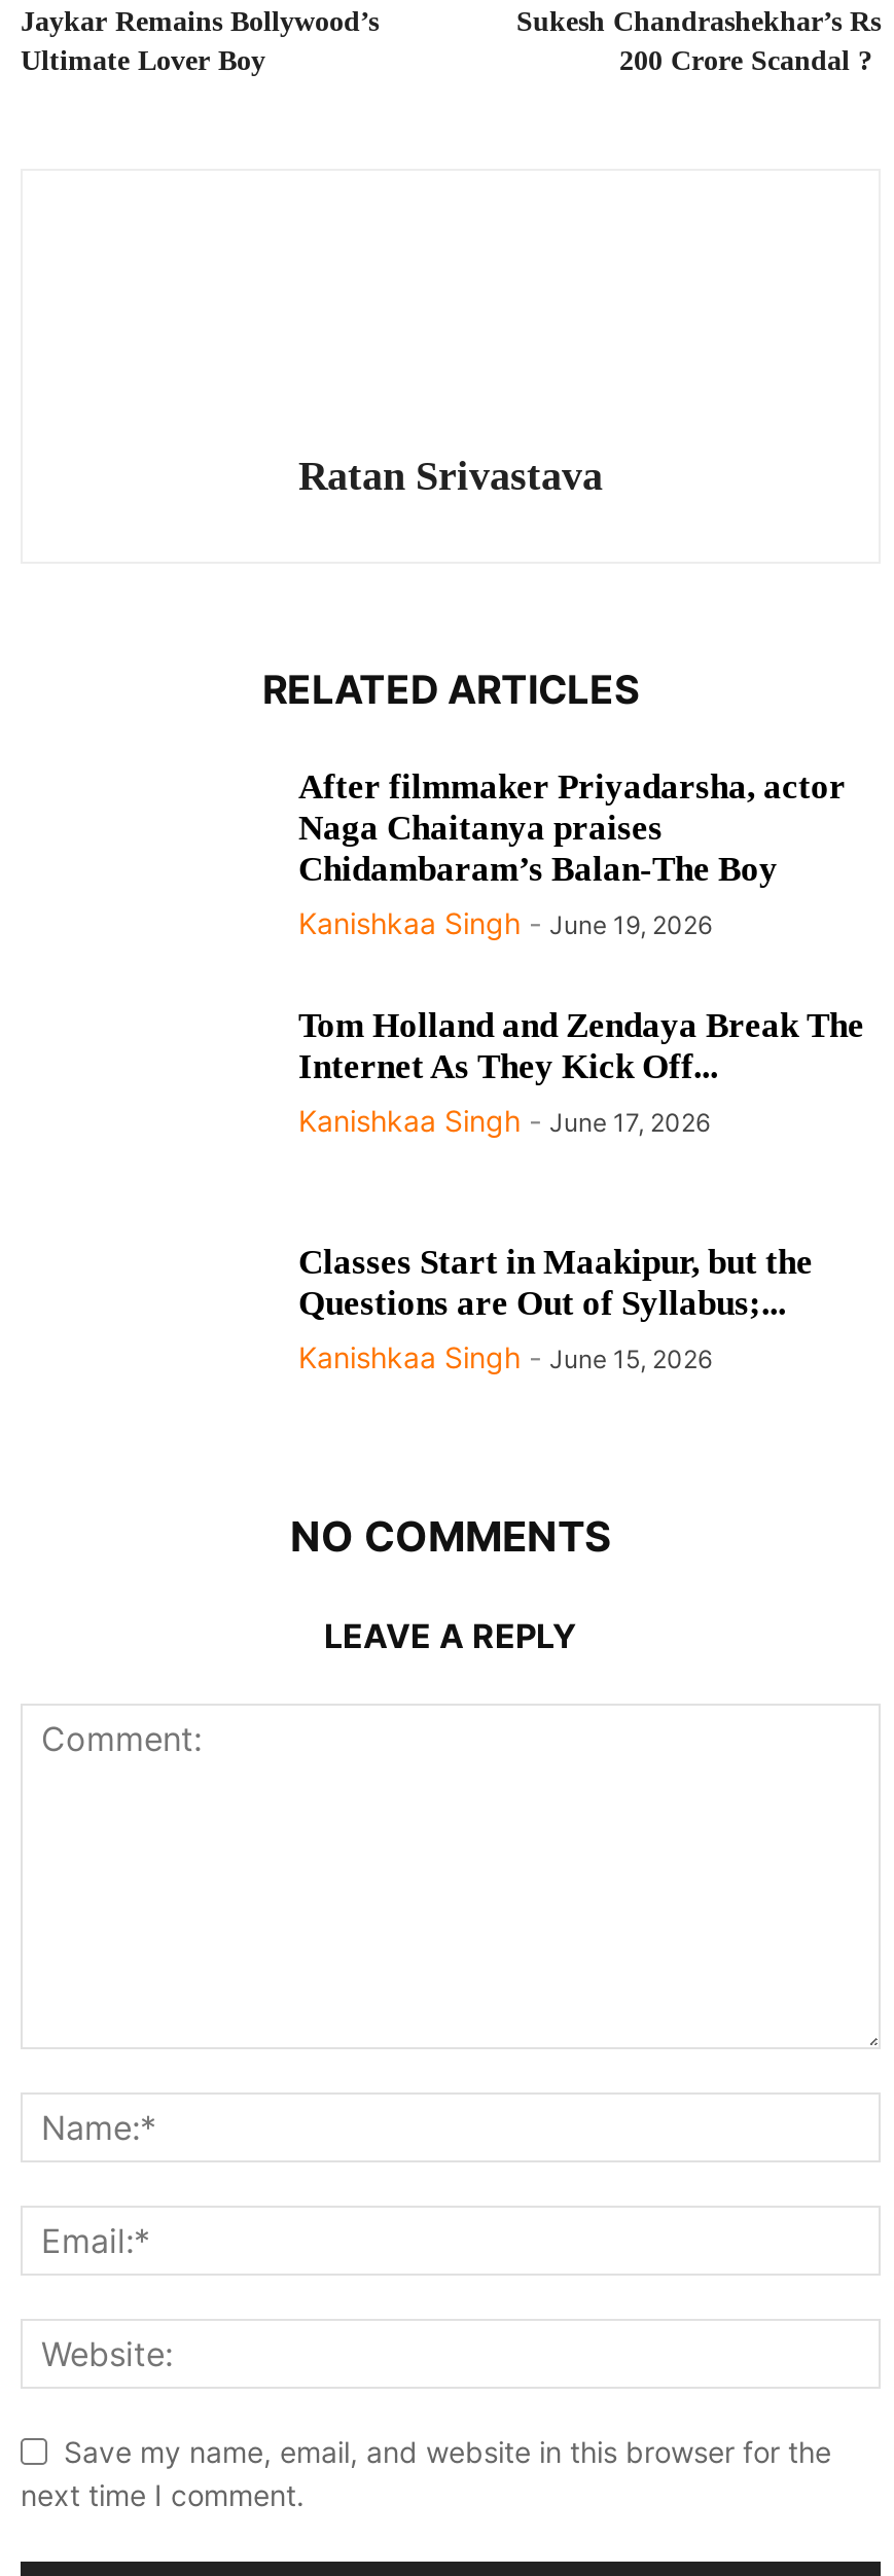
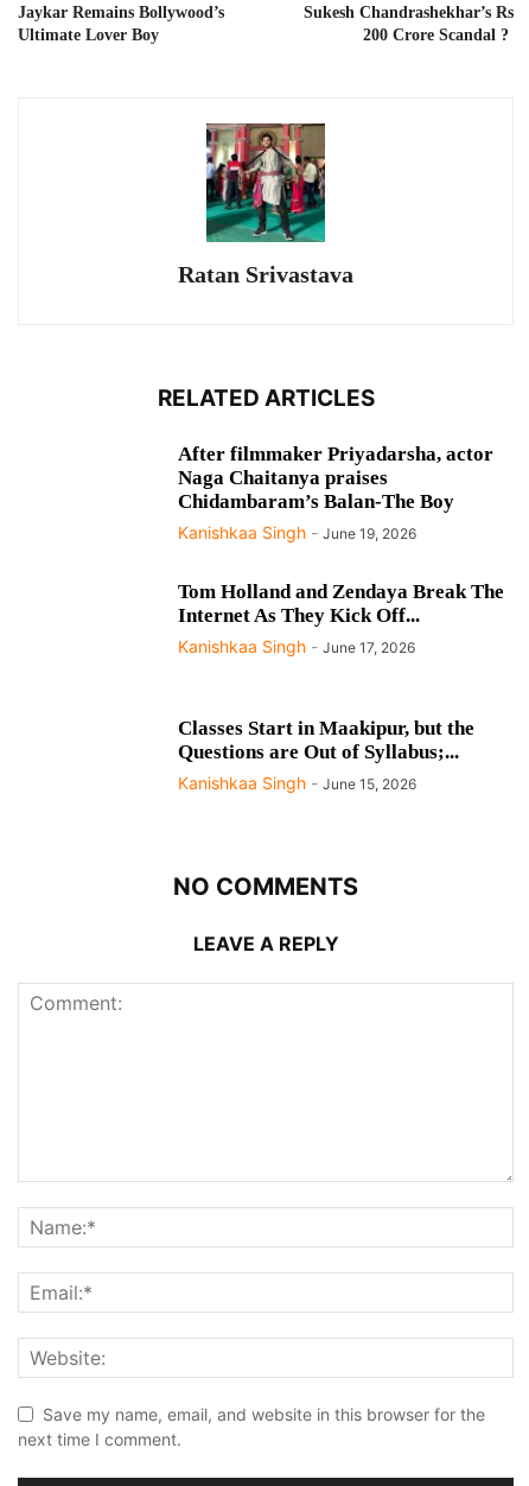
none -> [205,122,326,243] [image]

